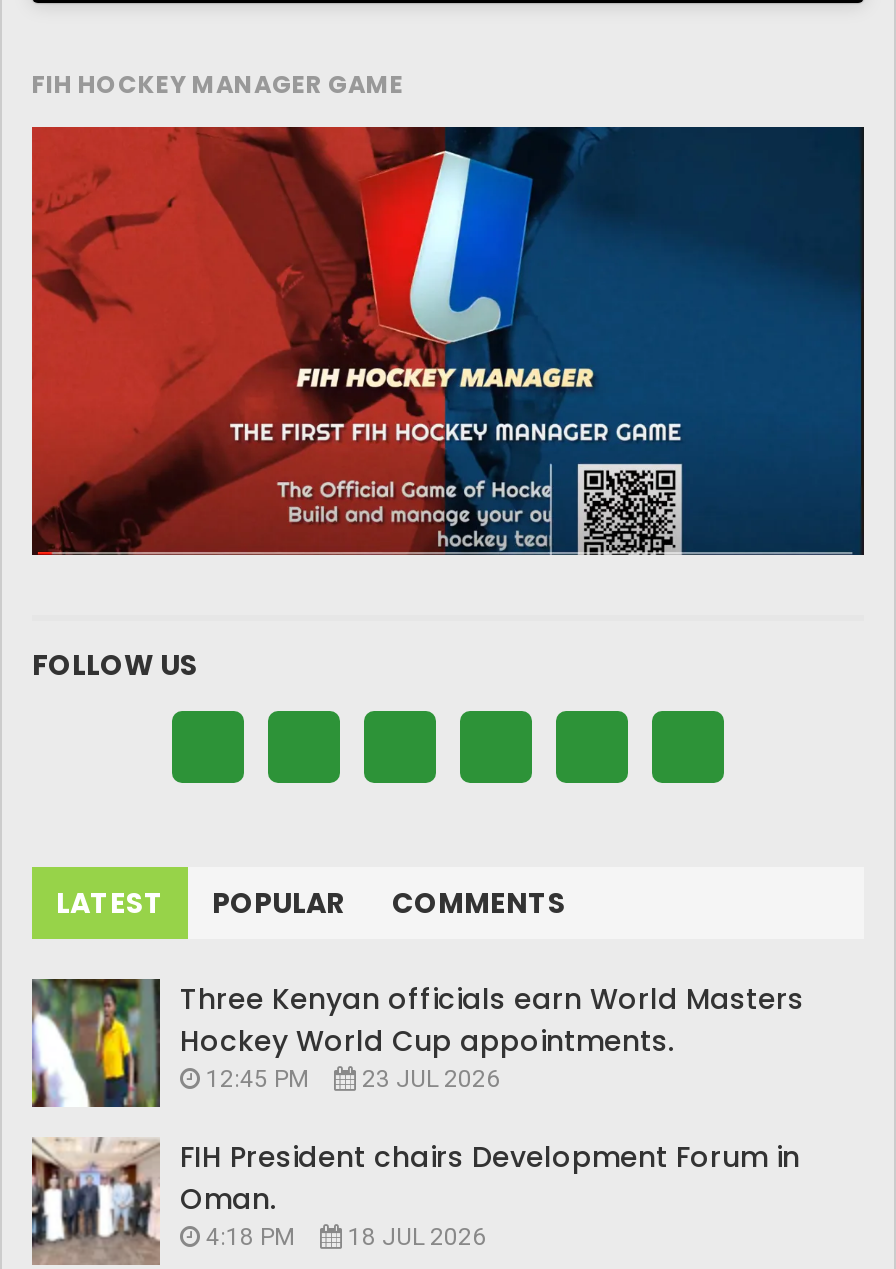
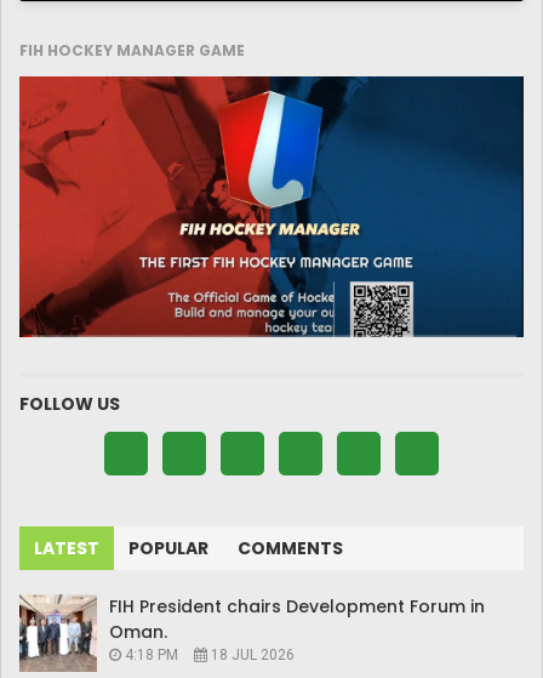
[30,976,804,1108] [image] | Three Kenyan officials earn World Masters | Hockey World Cup appointments. | 12:45 PM | 23 JUL 2026 -> none

